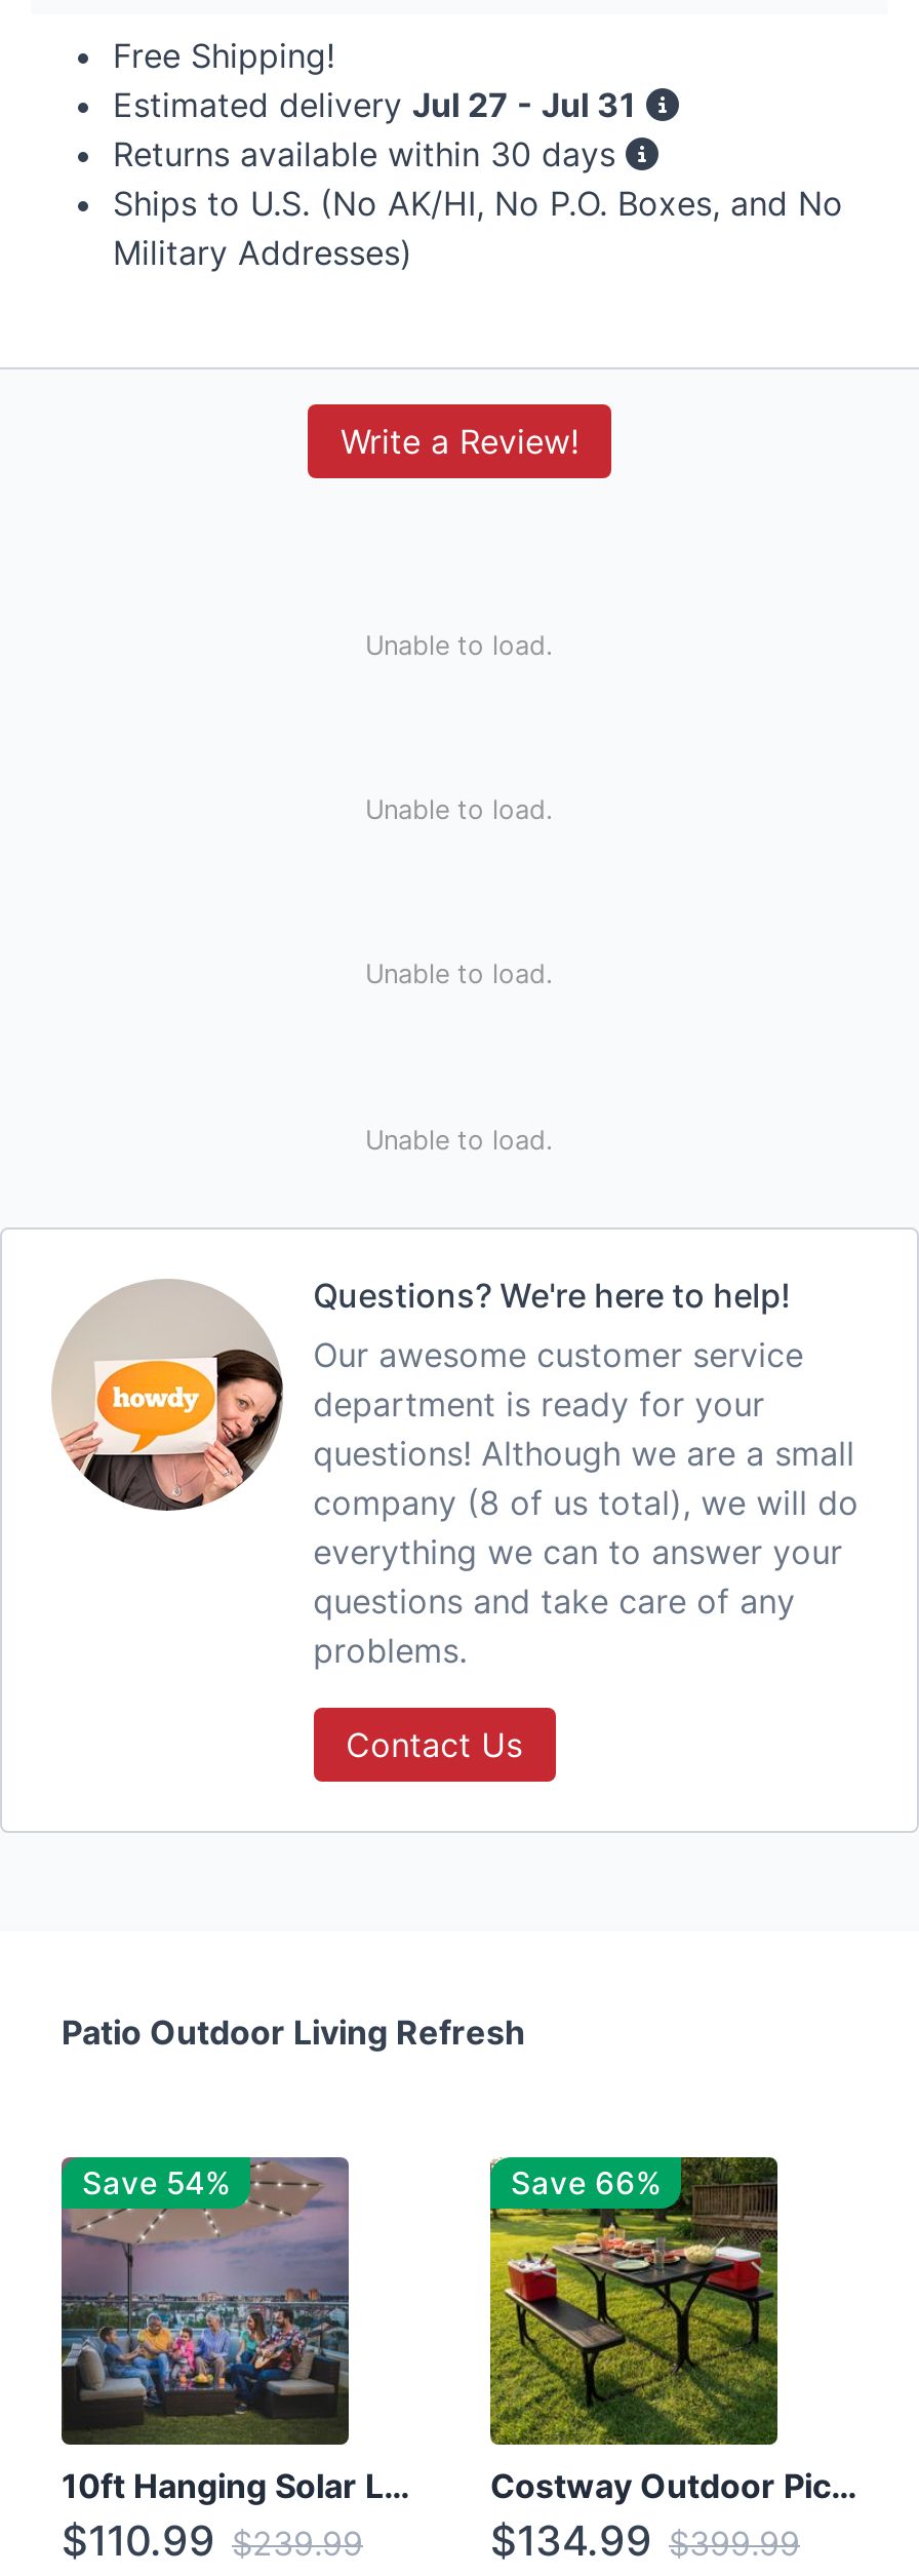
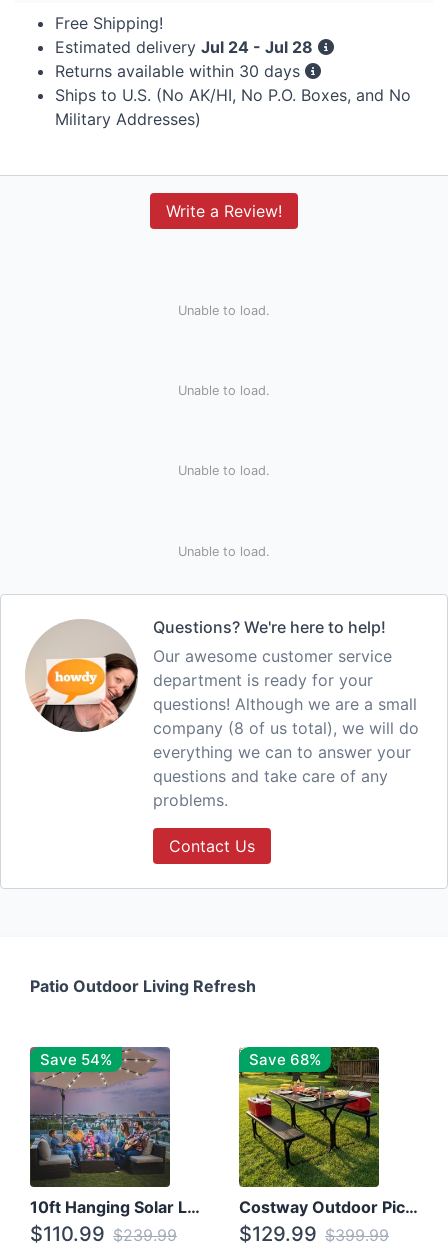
[113,84,636,125] Estimated delivery Jul 27 - Jul 31 -> [55,37,313,57] Estimated delivery Jul 24 - Jul 28
[511,2164,661,2203] Save 66% -> [249,1050,321,1069] Save 68%
[490,2517,800,2566] $134.99 $399.99 -> [239,1222,389,1246] $129.99 $399.99

